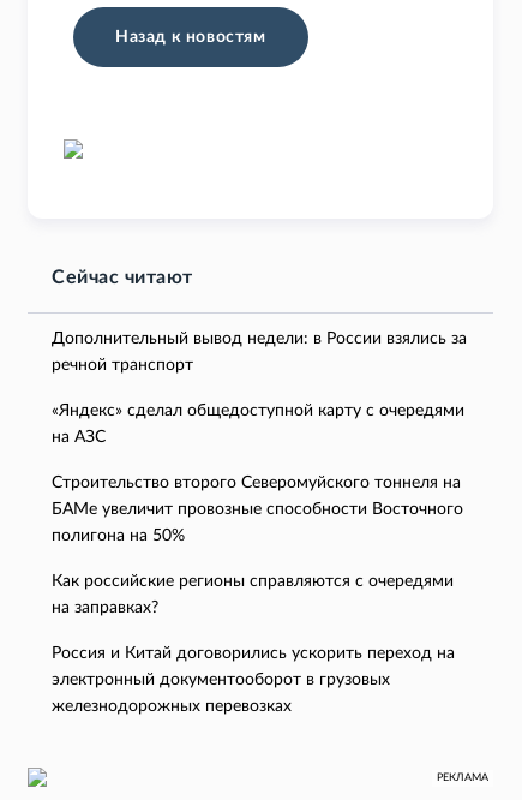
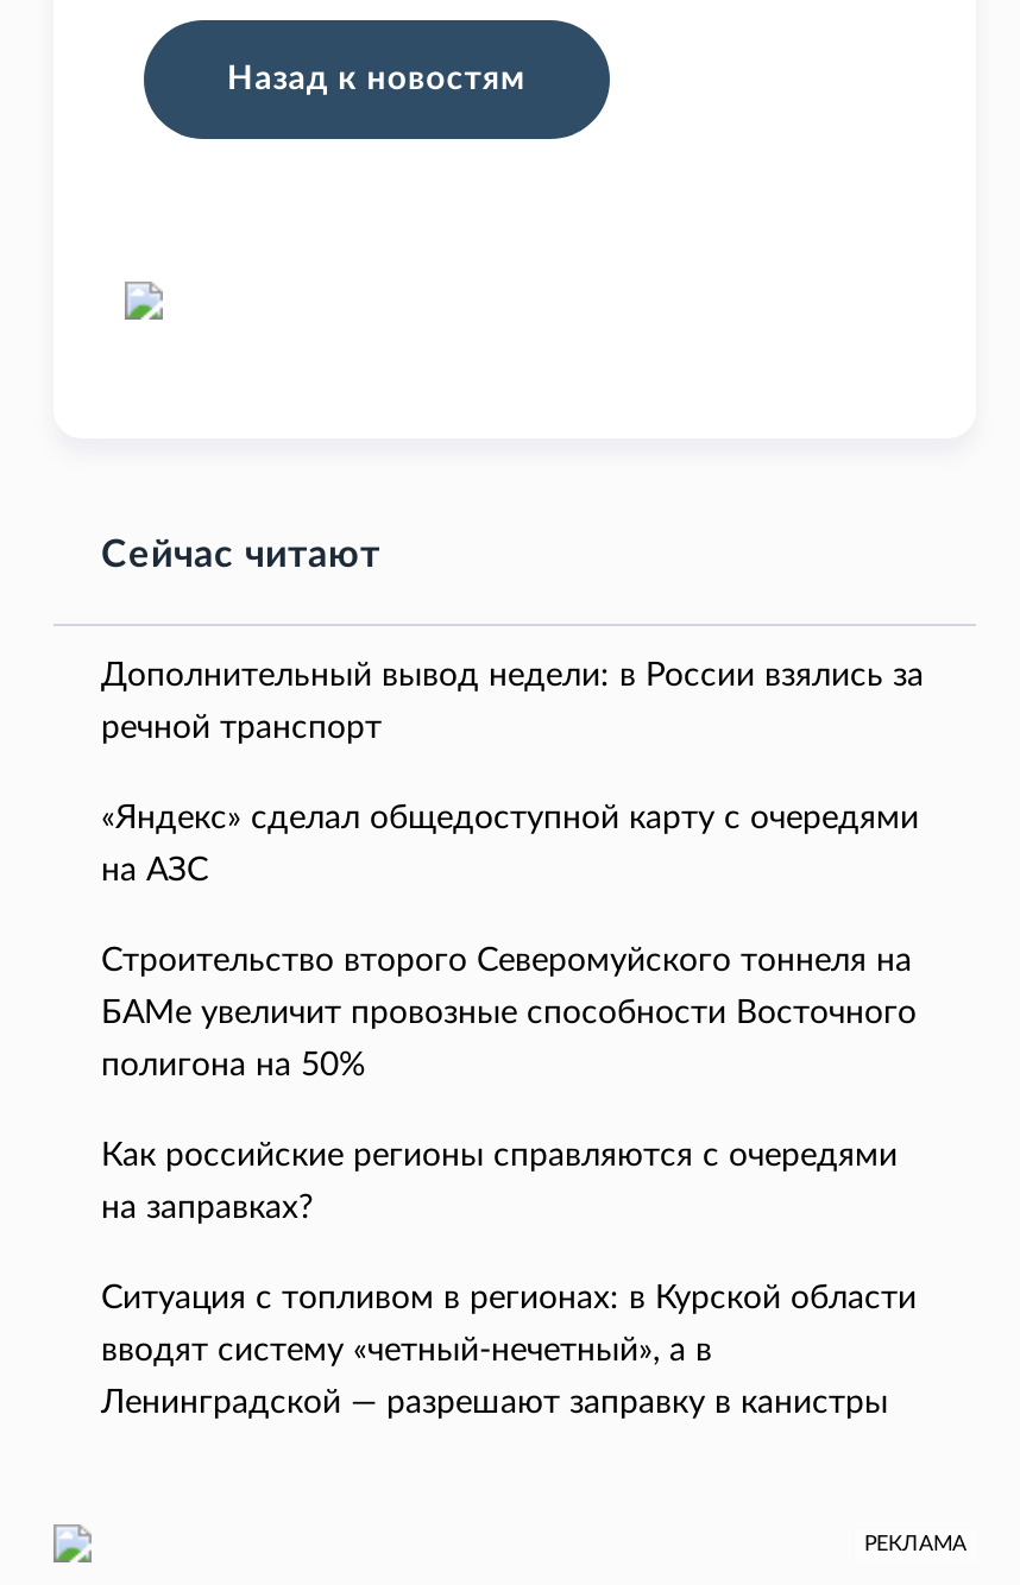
[52,645,455,662] Россия и Китай договорились ускорить переход на -> [101,1282,917,1316] Ситуация с топливом в регионах: в Курской области
[52,672,390,688] электронный документооборот в грузовых -> [101,1335,712,1368] вводят систему «четный-нечетный», а в
[52,698,292,715] железнодорожных перевозках -> [101,1387,888,1420] Ленинградской — разрешают заправку в канистры

